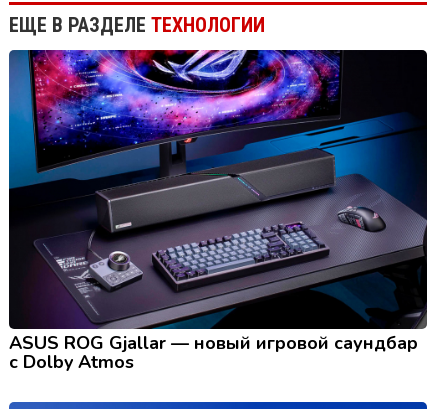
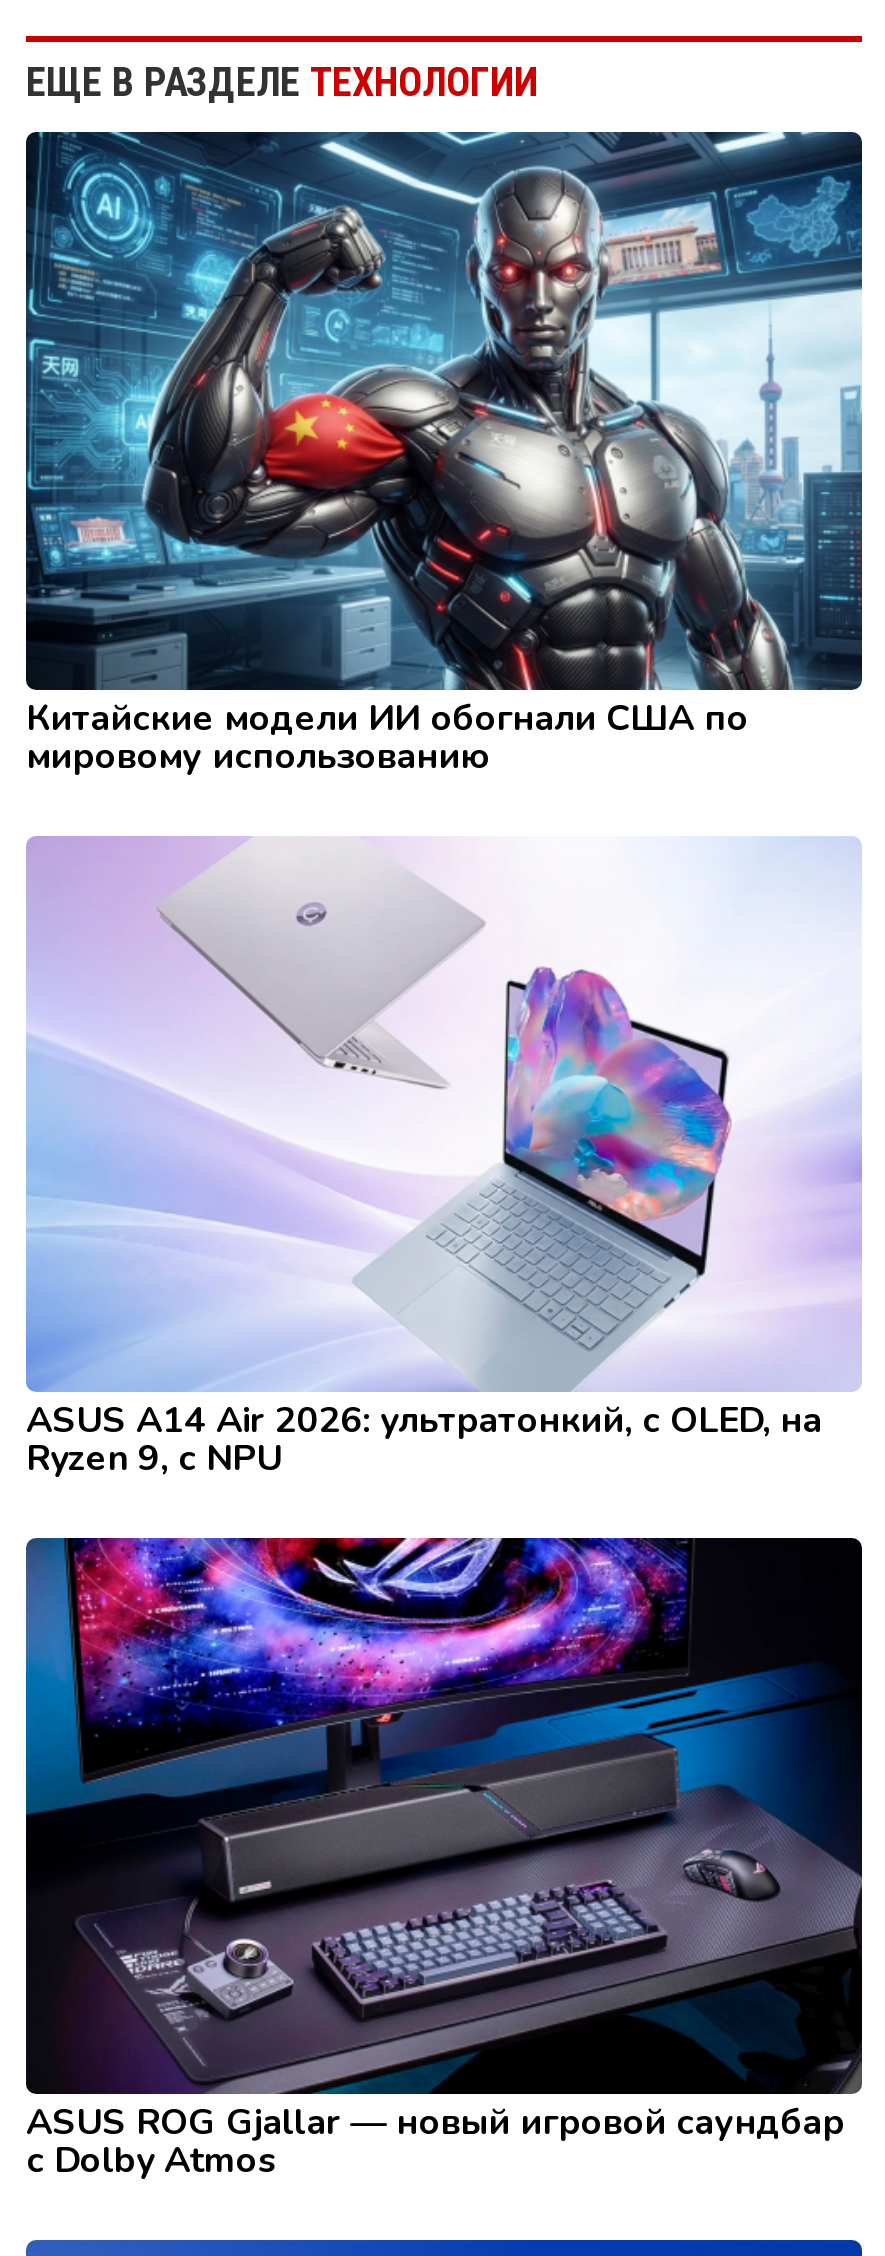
none -> [24,130,864,779] [image] | Китайские модели ИИ обогнали США по | мировому использованию
none -> [26,836,862,1482] [image] | ASUS A14 Air 2026: ультратонкий, с OLED, на | Ryzen 9, с NPU

